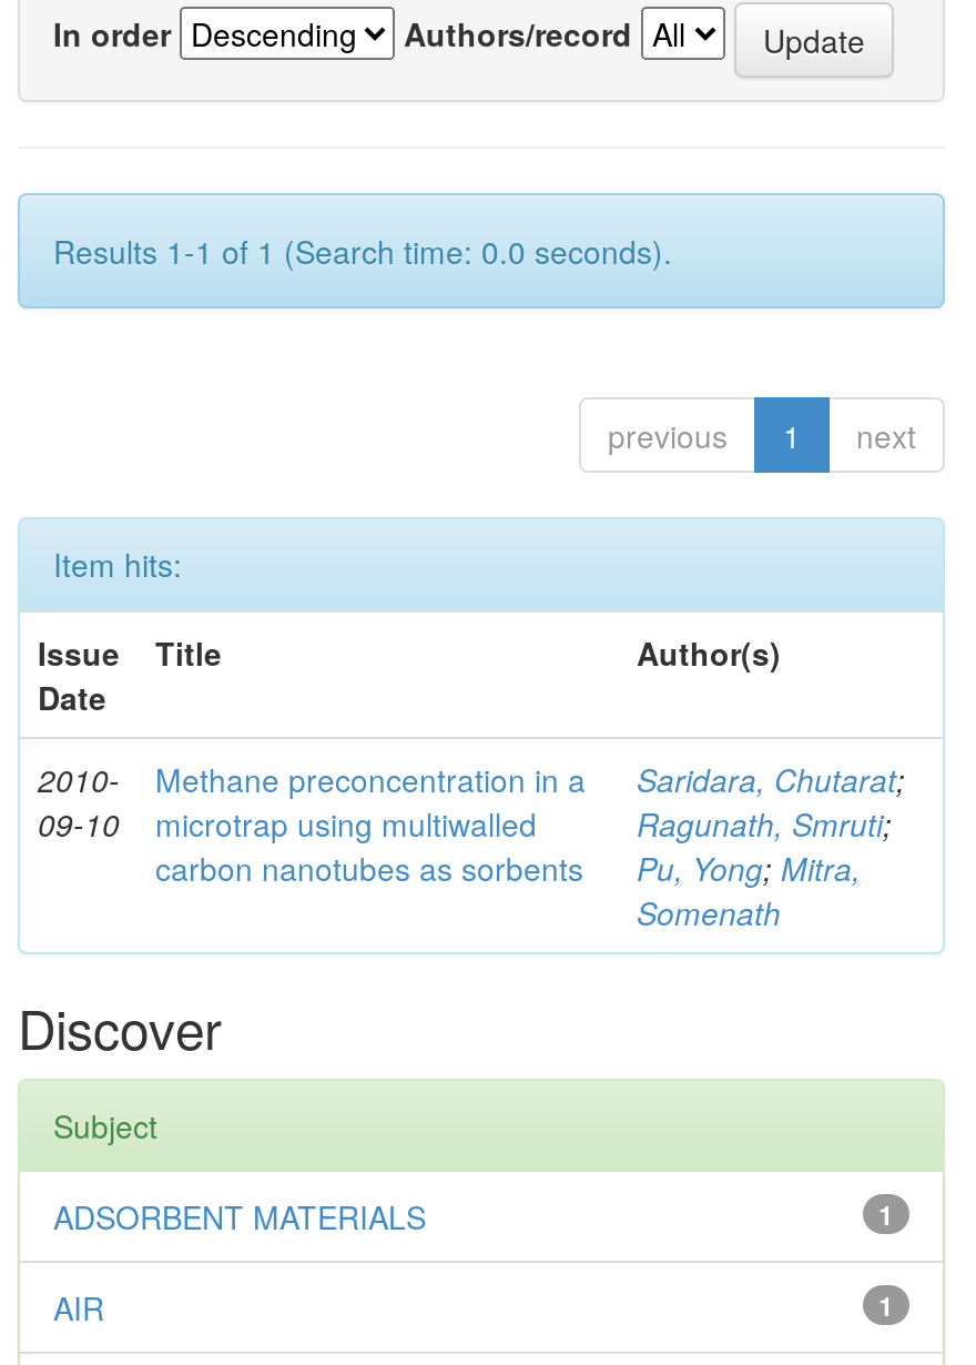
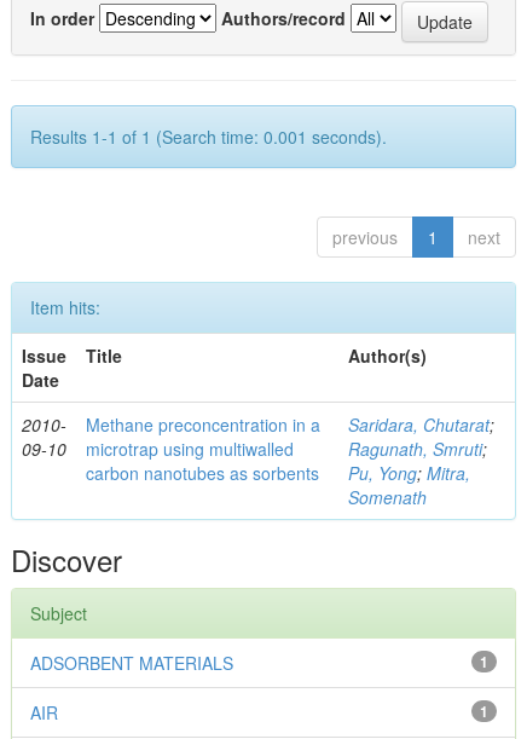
[53,228,672,273] Results 1-1 of 1 (Search time: 0.0 seconds). -> [30,124,387,149] Results 1-1 of 1 (Search time: 0.001 seconds).

